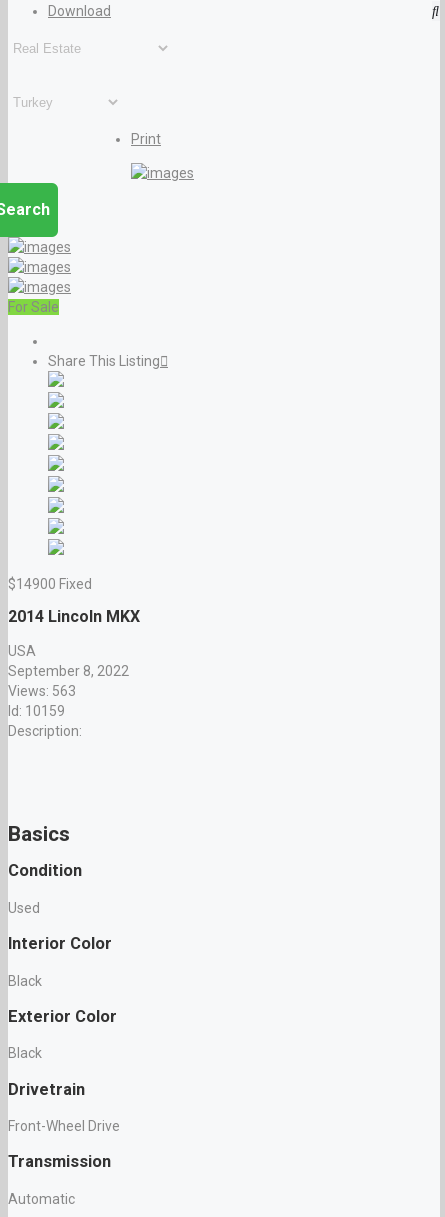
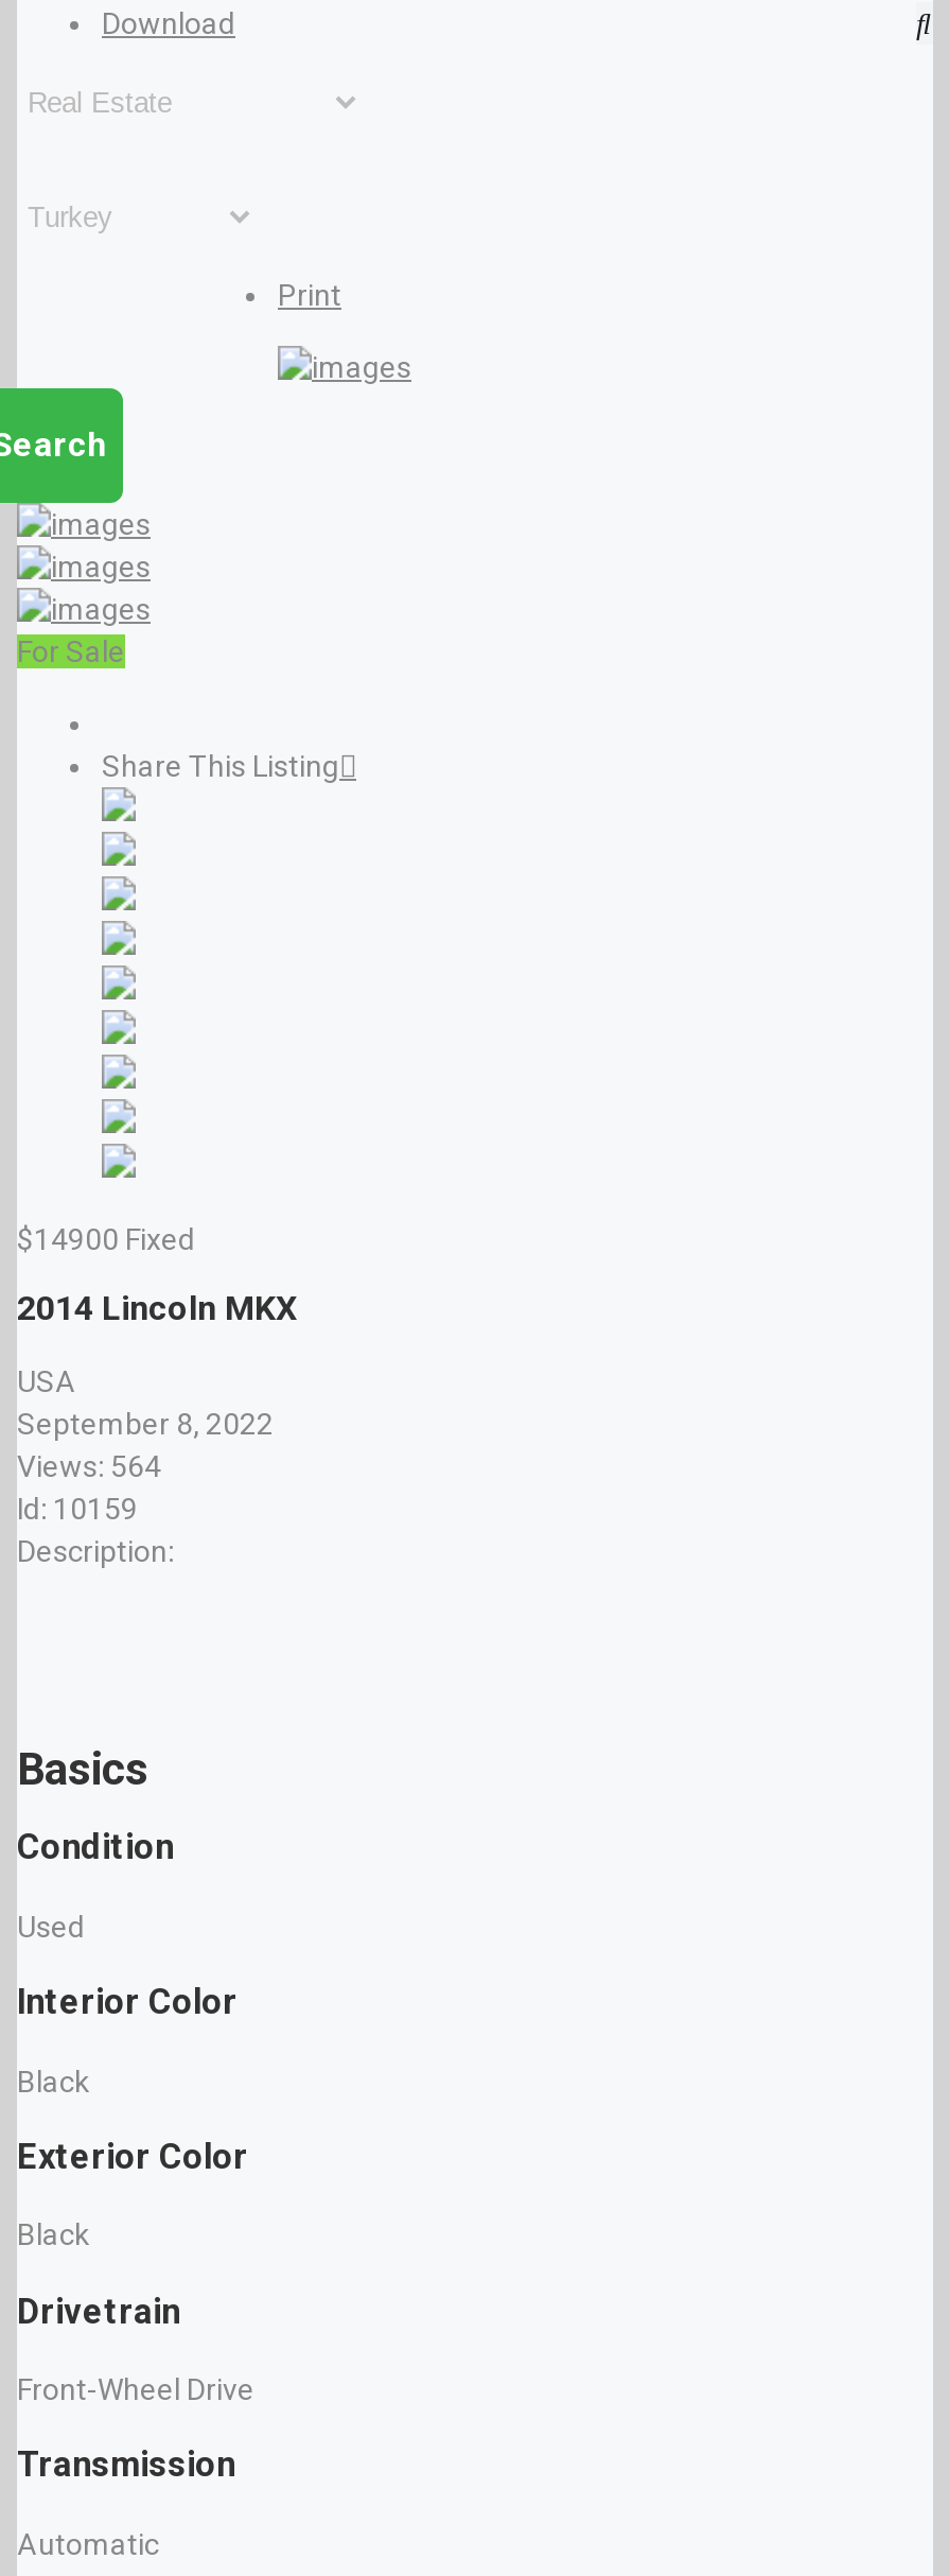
[8,682,76,698] Views: 563 -> [17,1448,161,1482] Views: 564

